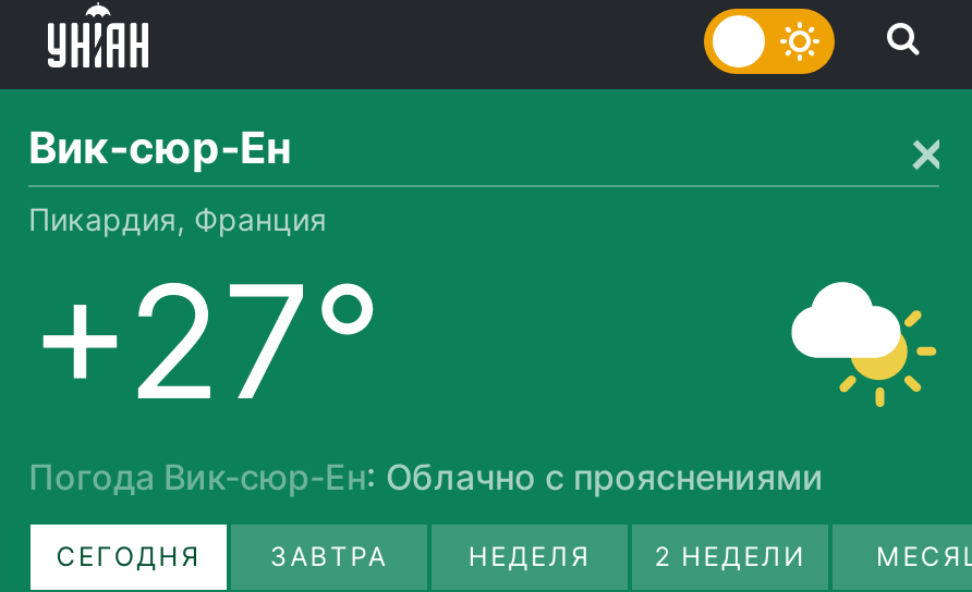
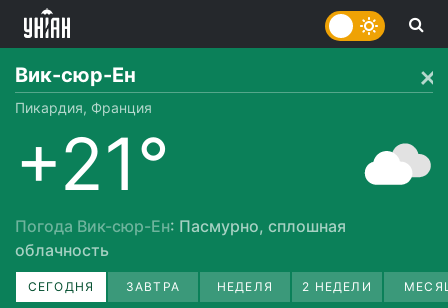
[28,246,937,498] [image] | +27° | Погода Вик-сюр-Ен: Облачно с прояснениями -> [15,120,432,260] [image] | +21° | Погода Вик-сюр-Ен: Пасмурно, сплошная | облачность

